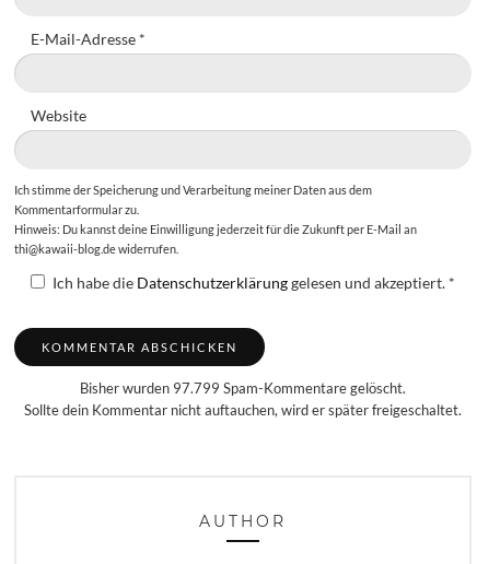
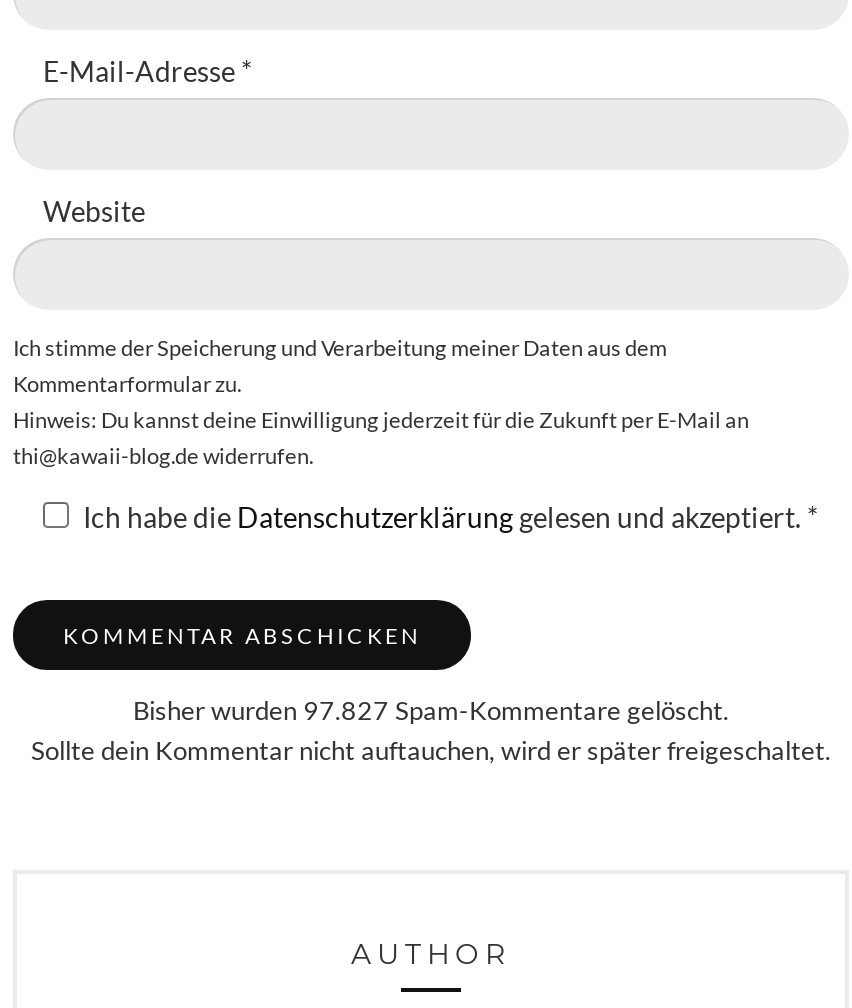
[80,380,406,395] Bisher wurden 97.799 Spam-Kommentare gelöscht. -> [133,695,729,723] Bisher wurden 97.827 Spam-Kommentare gelöscht.

